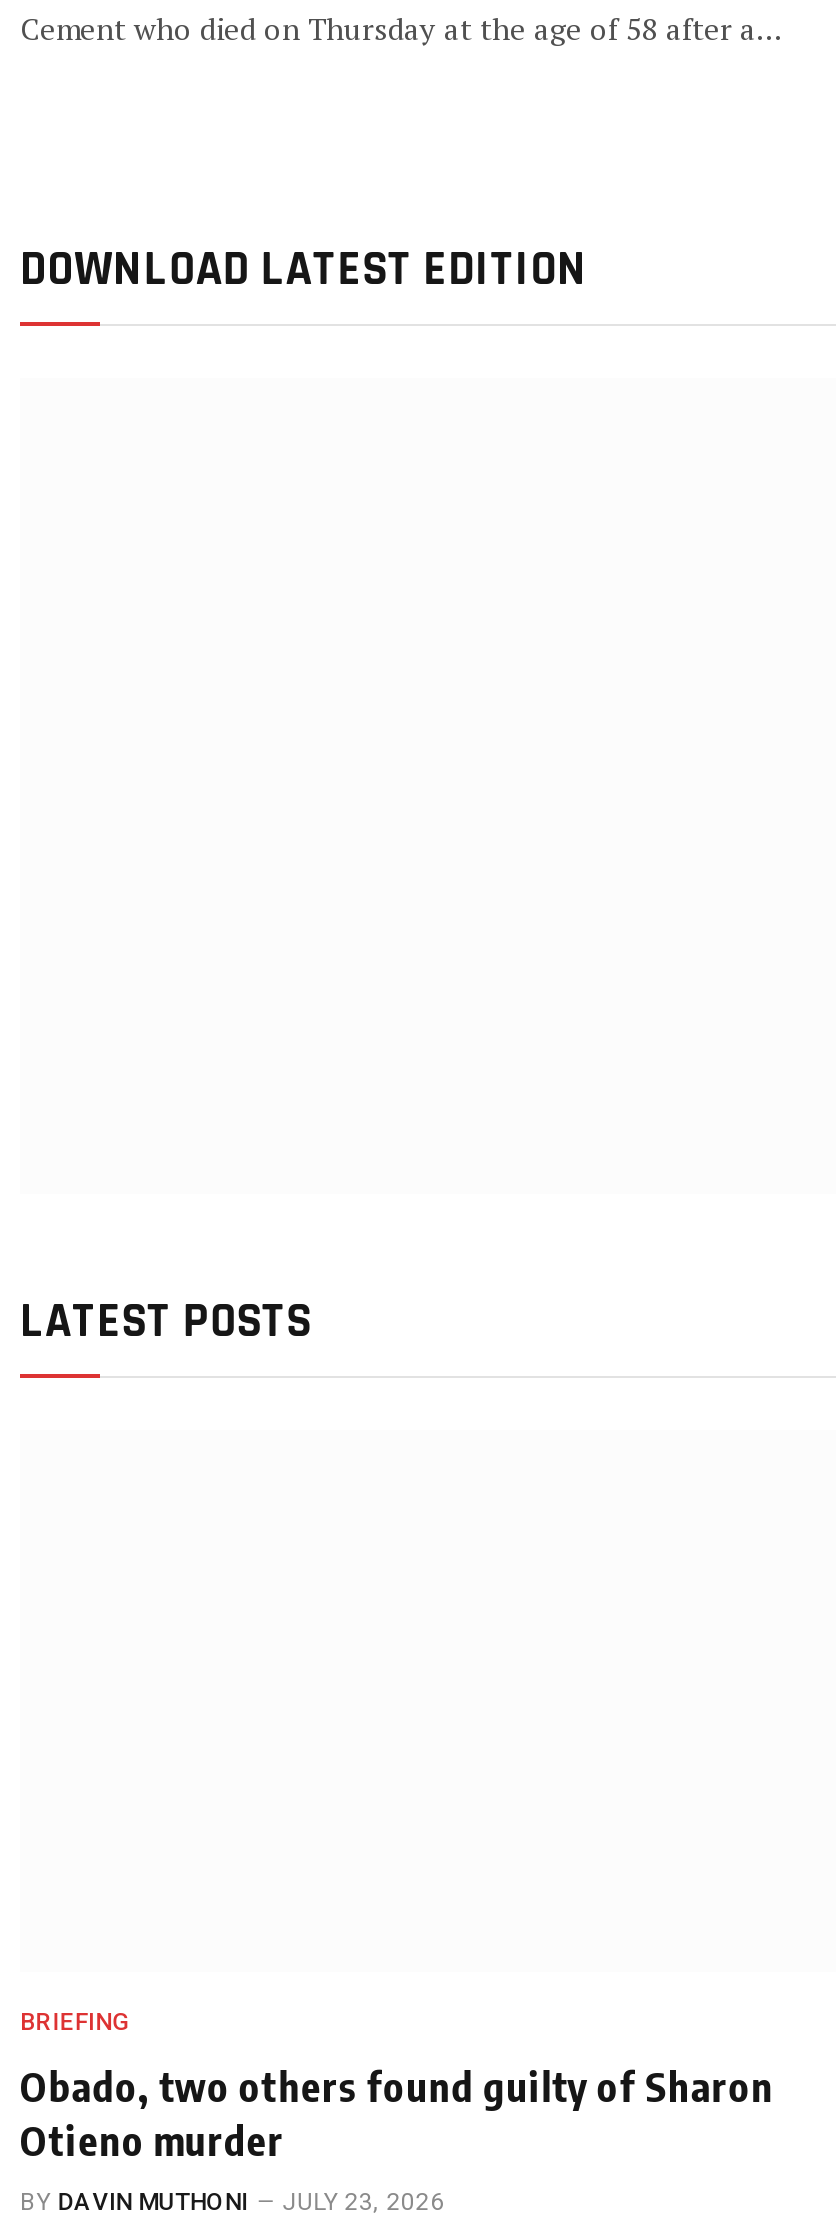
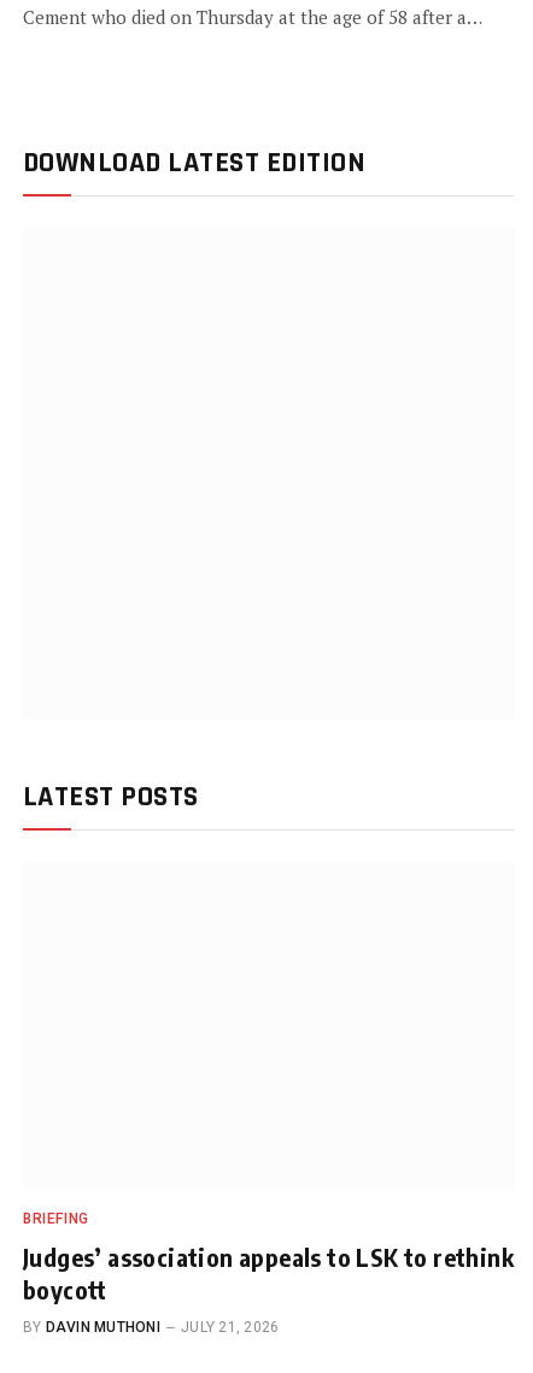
[20,2061,774,2165] Obado, two others found guilty of Sharon | Otieno murder -> [23,1242,514,1305] Judges’ association appeals to LSK to rethink | boycott
[20,2189,444,2217] BY DAVIN MUTHONI JULY 23, 2026 -> [23,1319,279,1336] BY DAVIN MUTHONI JULY 21, 2026

